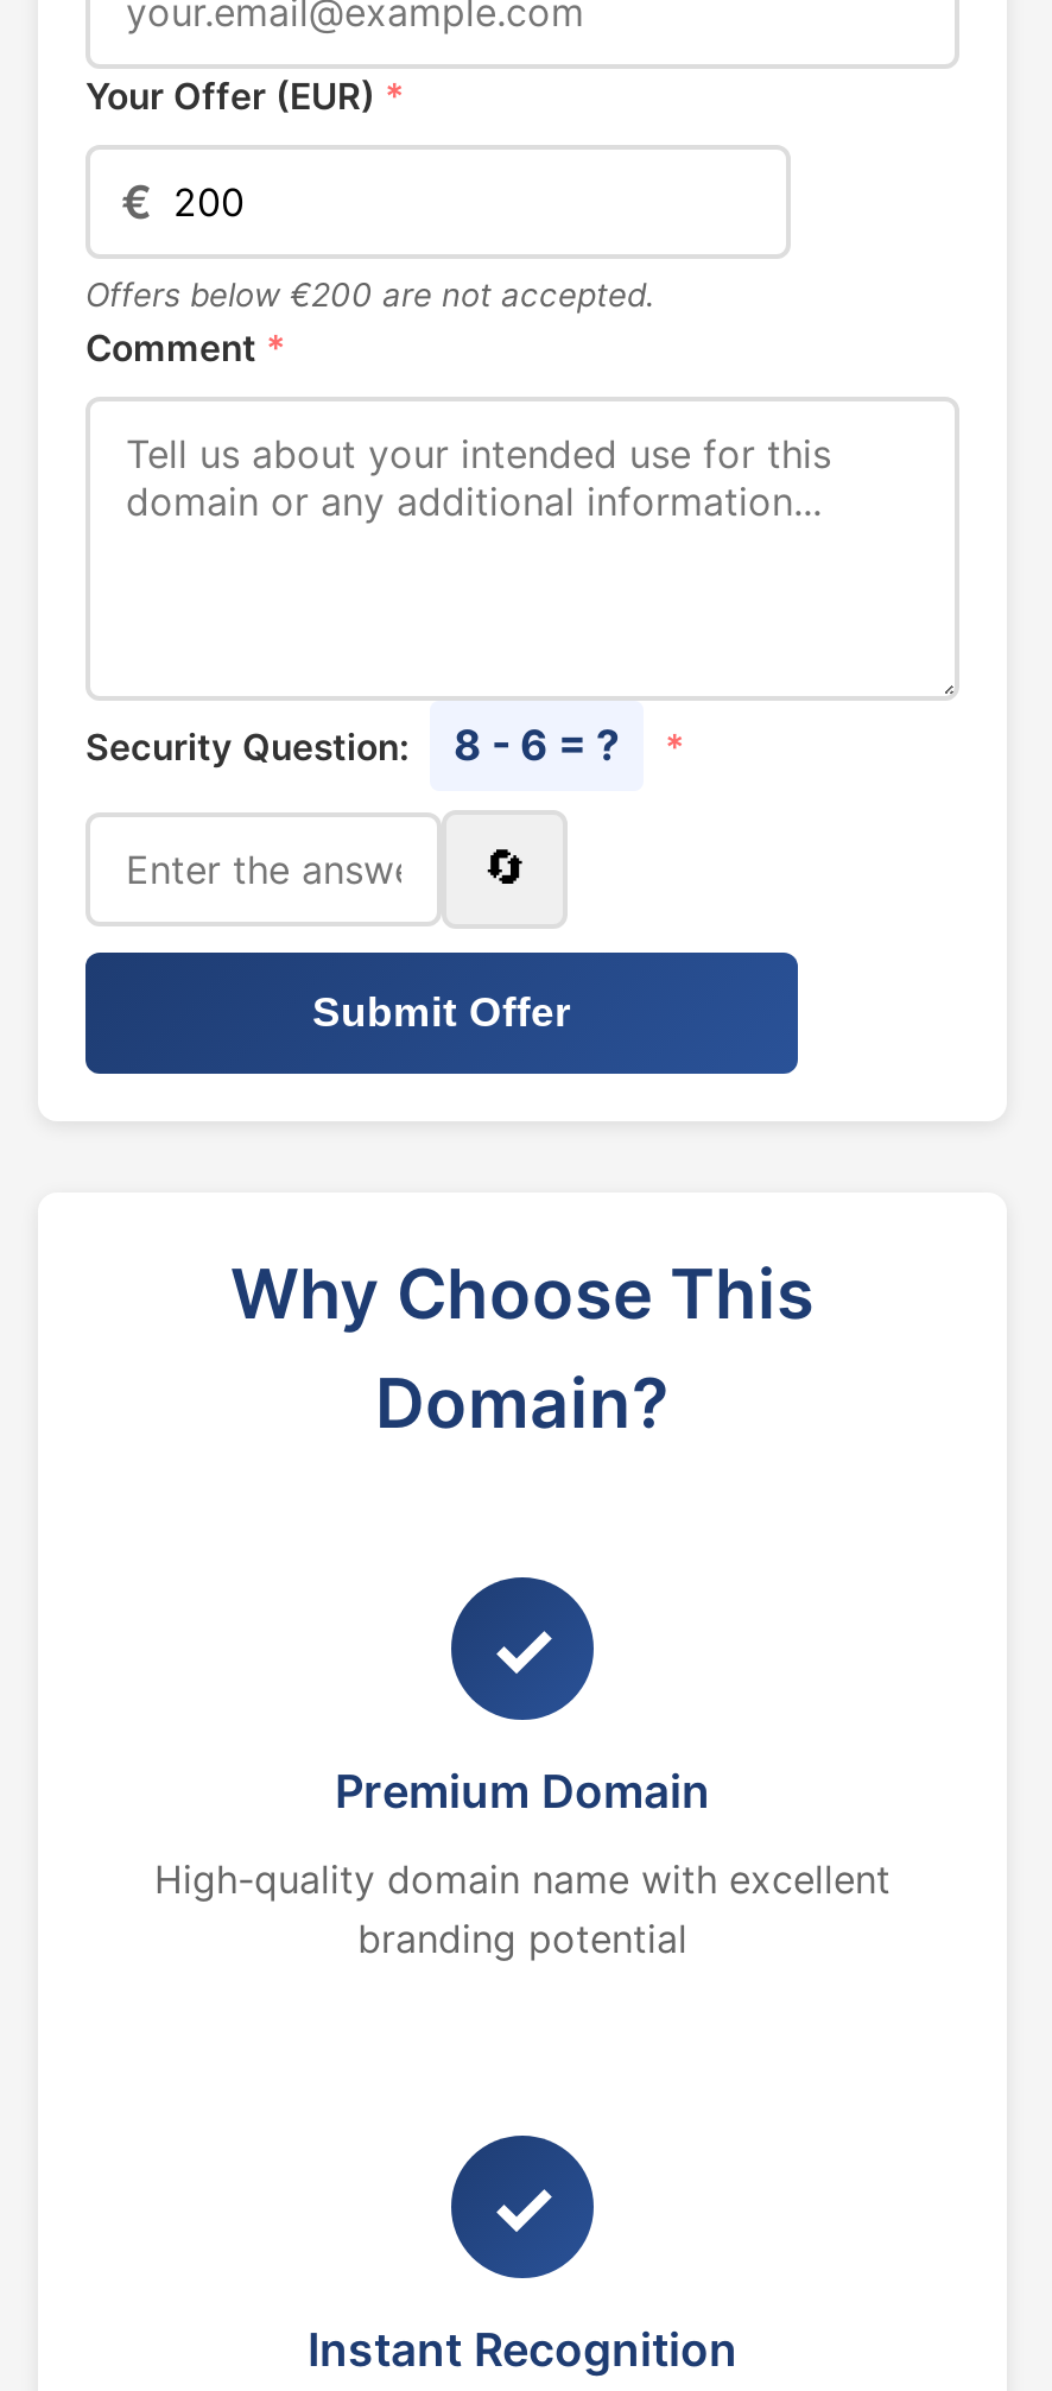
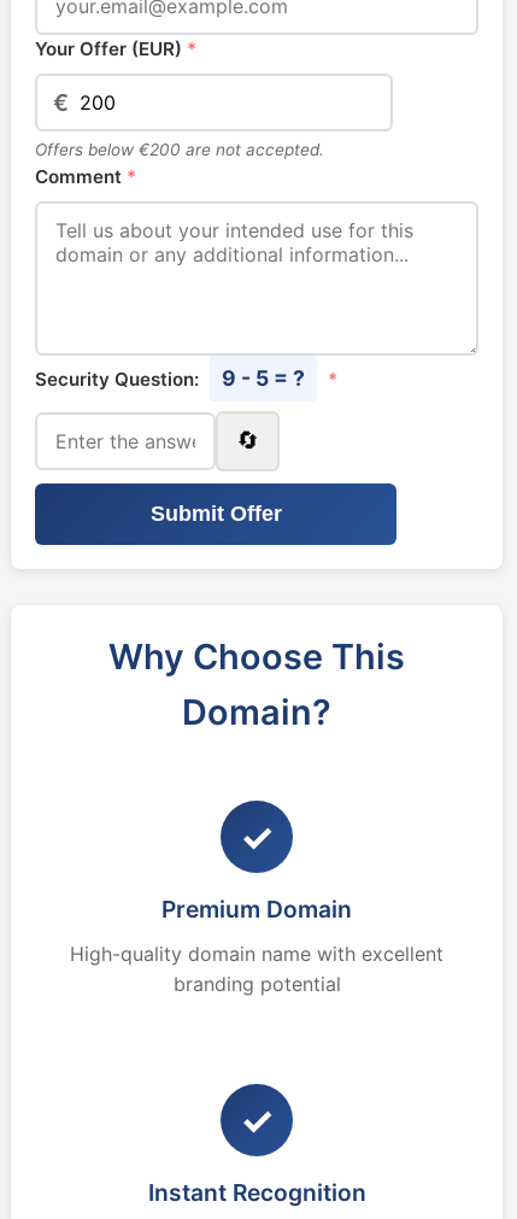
[454,720,620,770] 8 - 6 = ? -> [222,365,305,391] 9 - 5 = ?

